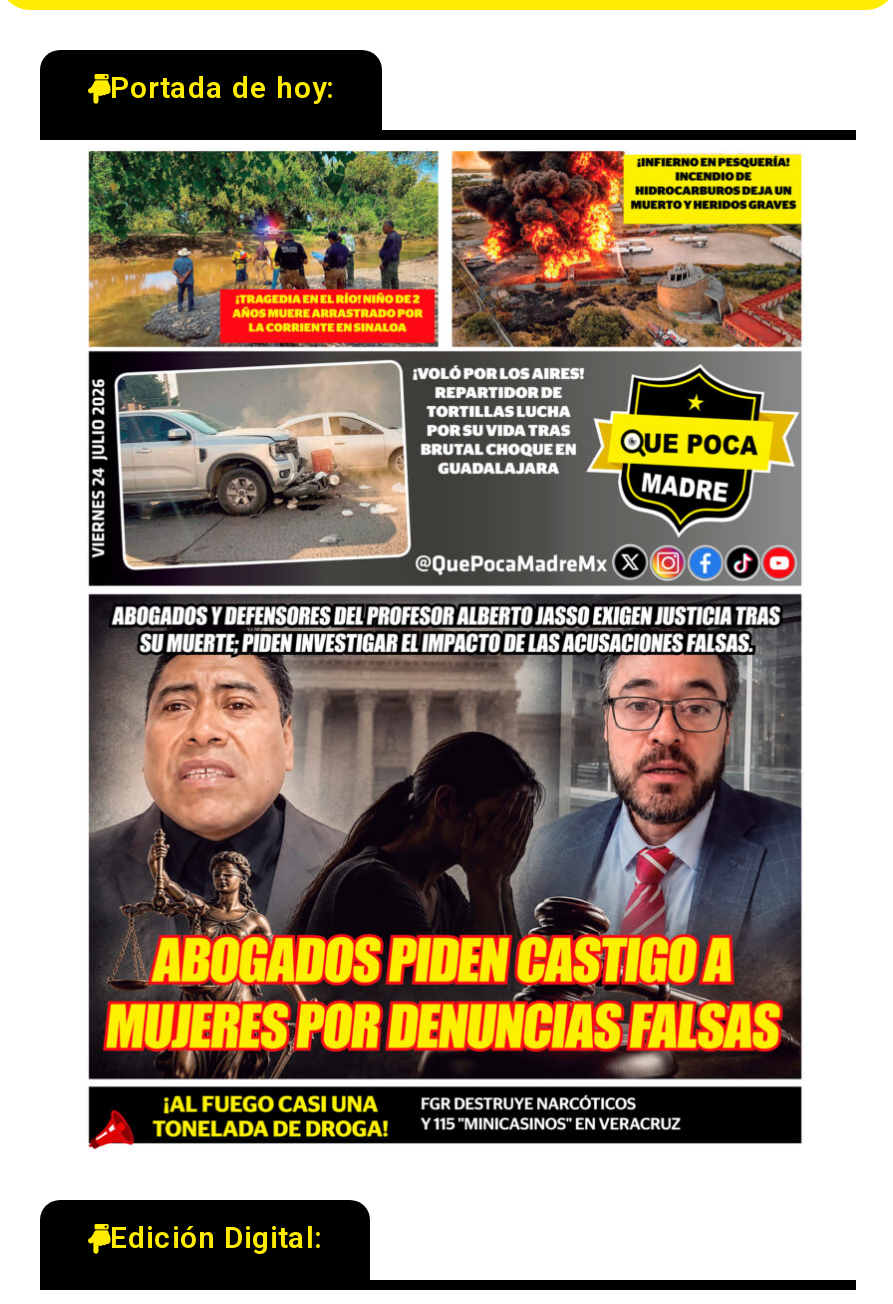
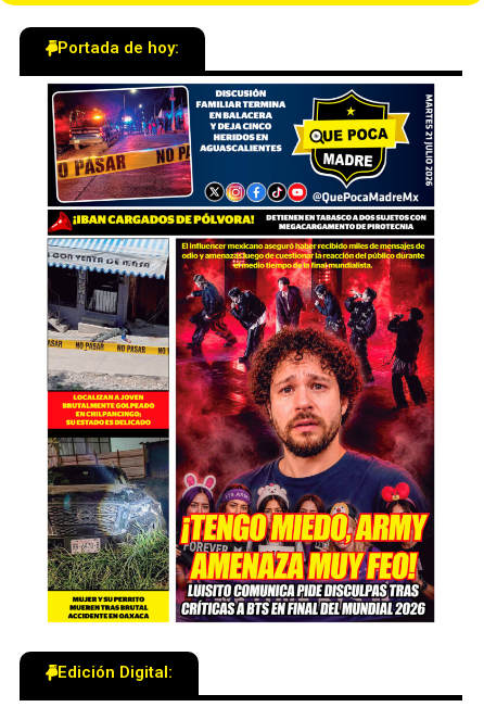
[86,150,804,1150] [image] -> [46,83,435,623] [image]

